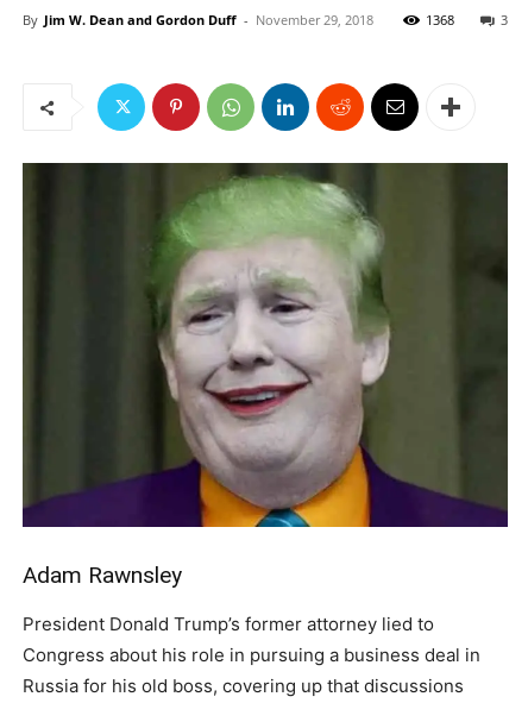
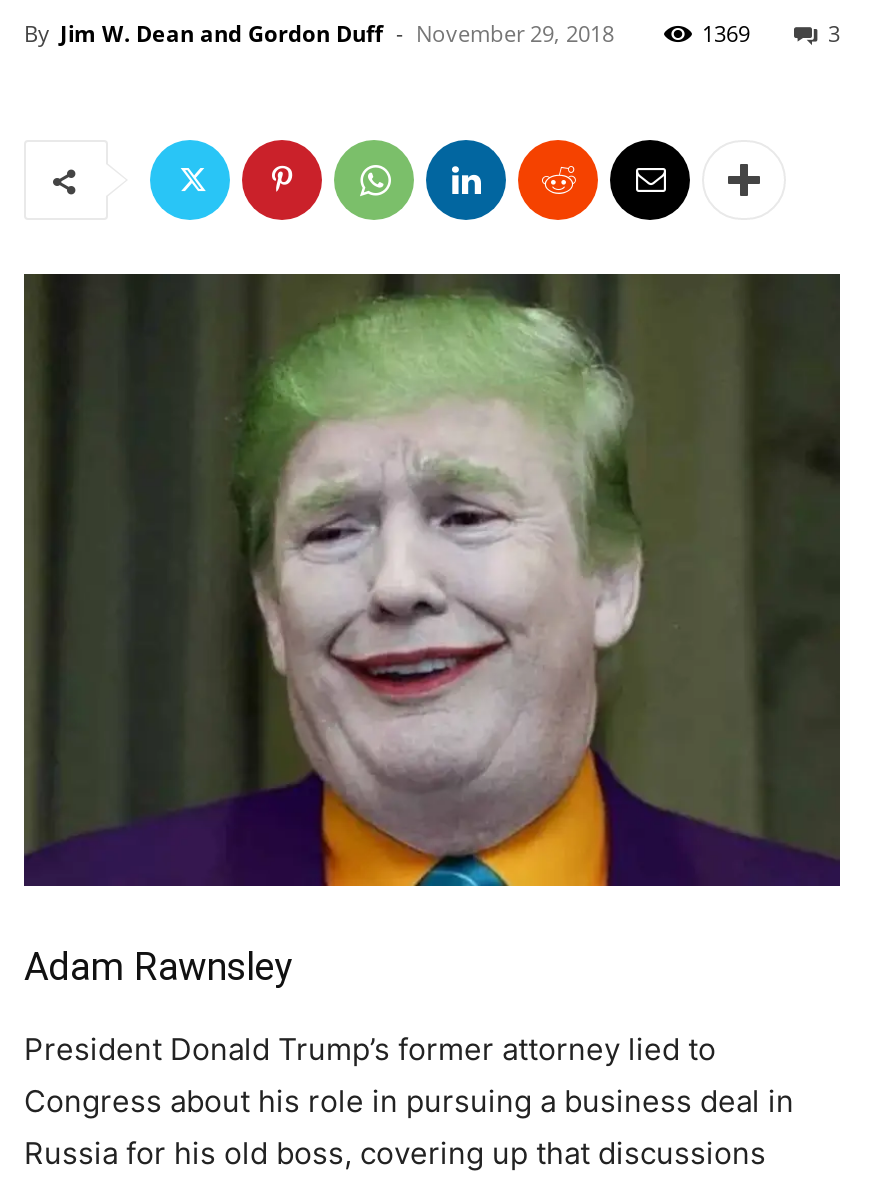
[426,11,454,29] 1368 -> [702,18,750,48] 1369

